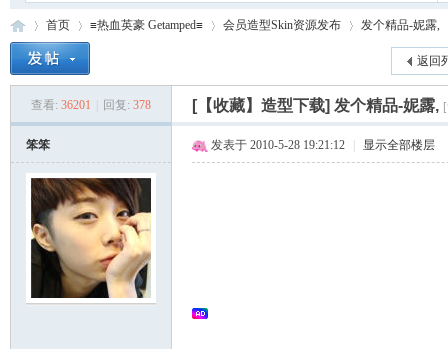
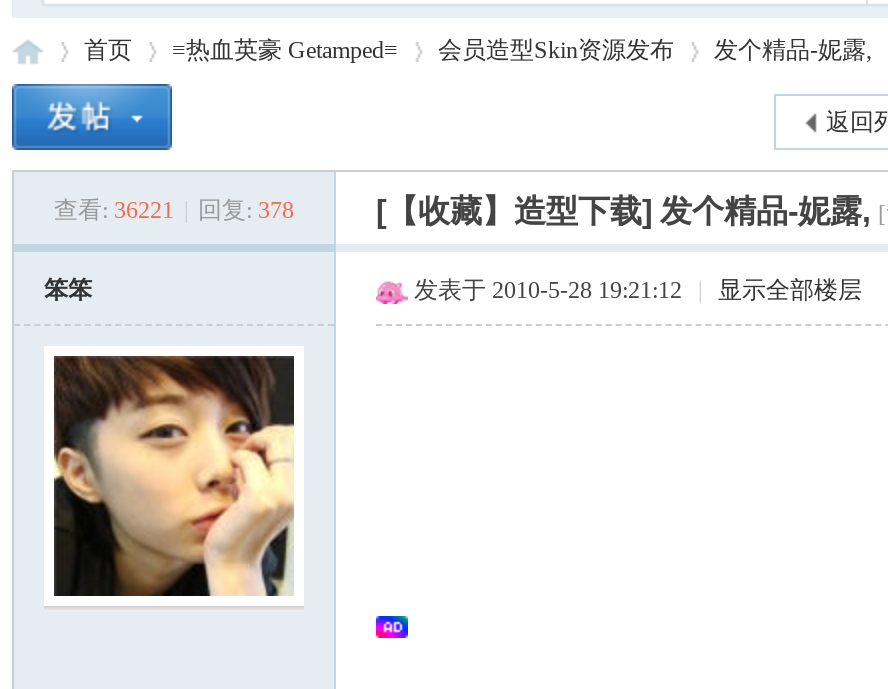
[31,98,91,112] 查看: 36201 -> [54,196,174,224] 查看: 36221

